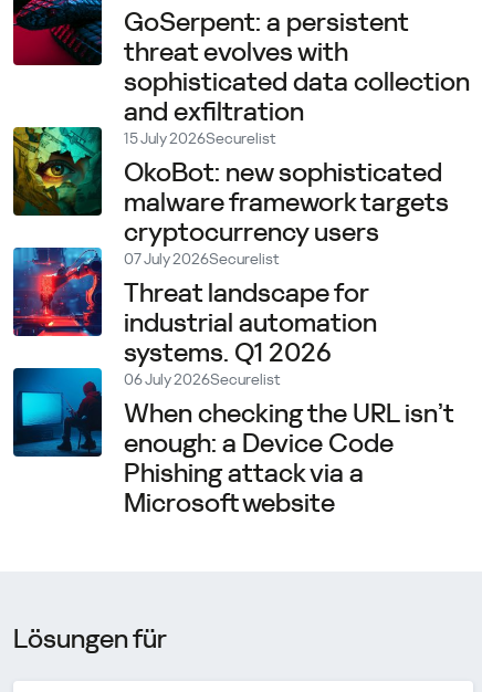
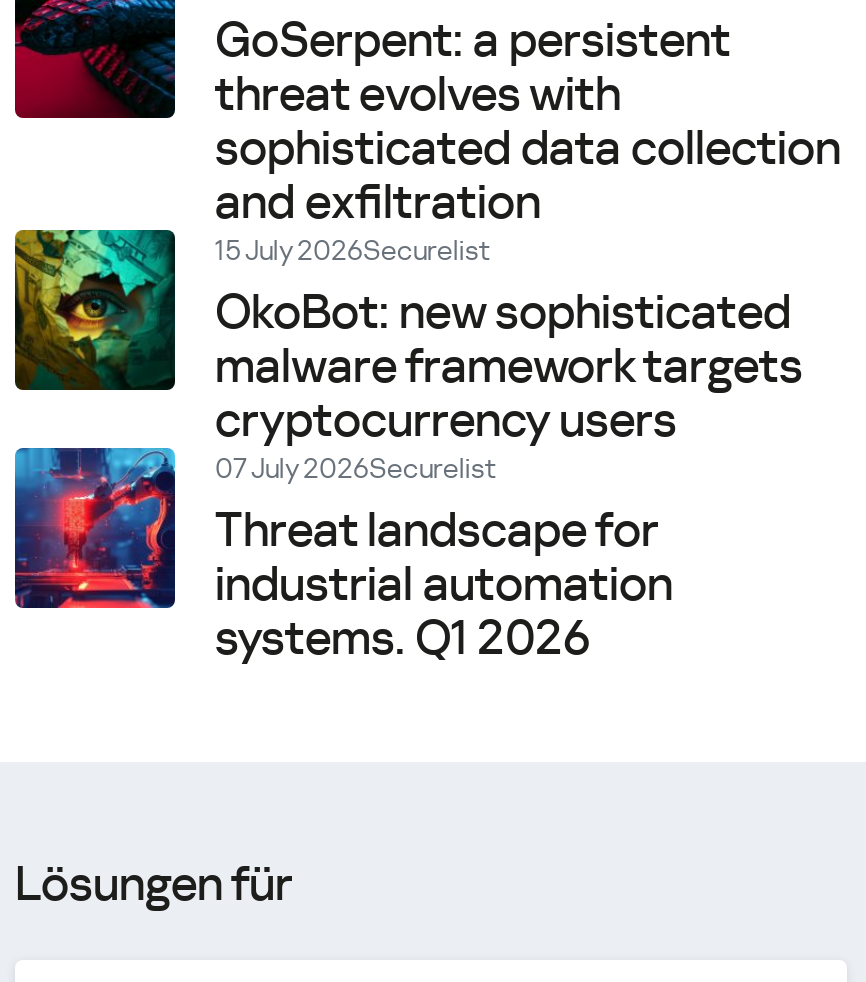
[12,367,453,518] [image] | 06 July 2026Securelist | When checking the URL isn’t | enough: a Device Code | Phishing attack via a | Microsoft website -> none

